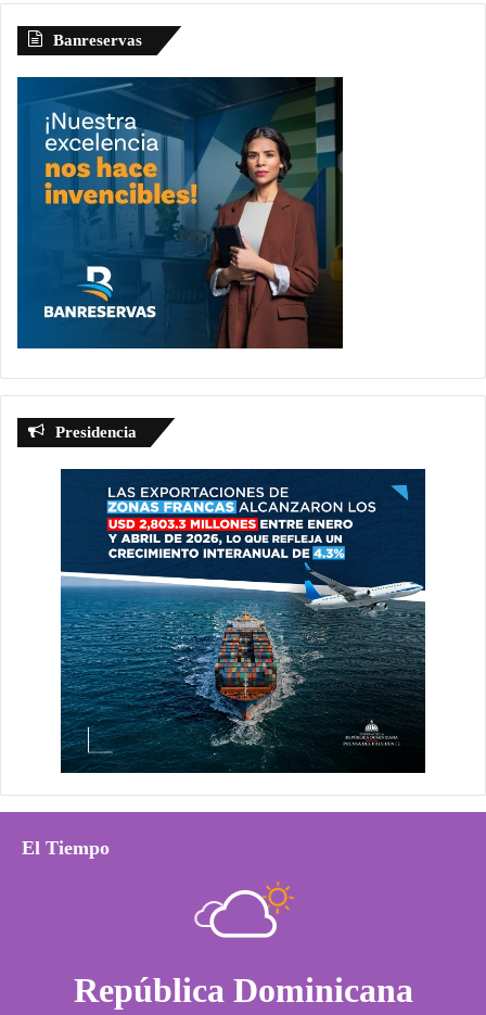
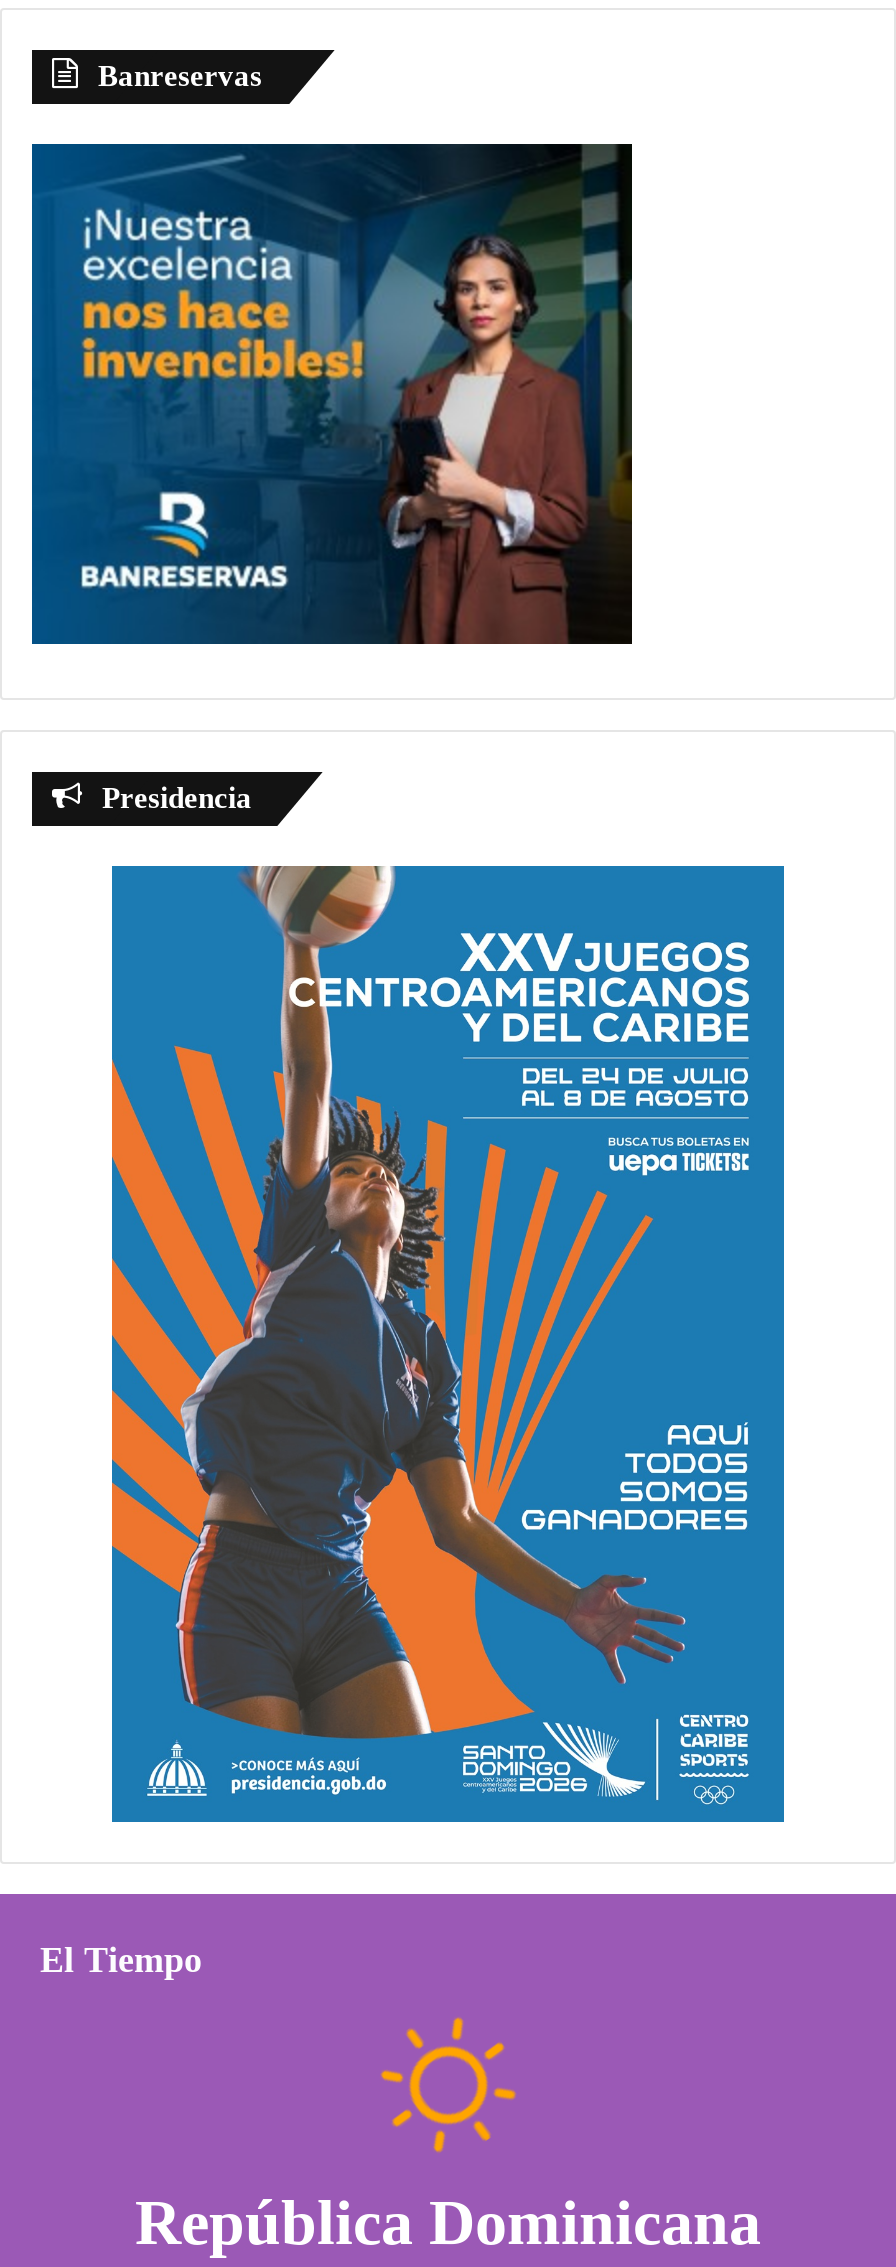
[60,468,426,774] [image] -> [110,864,786,1824] [image]
[194,880,294,951] [image] -> [360,2016,540,2154] [image]

